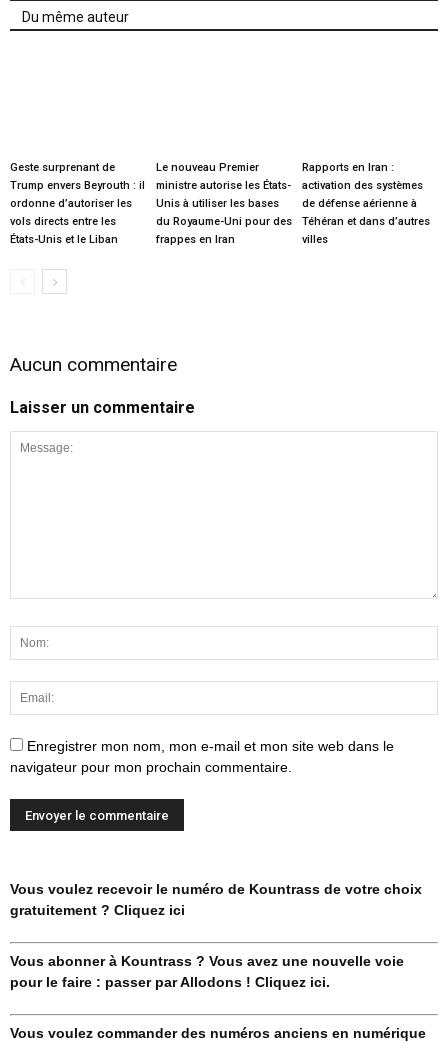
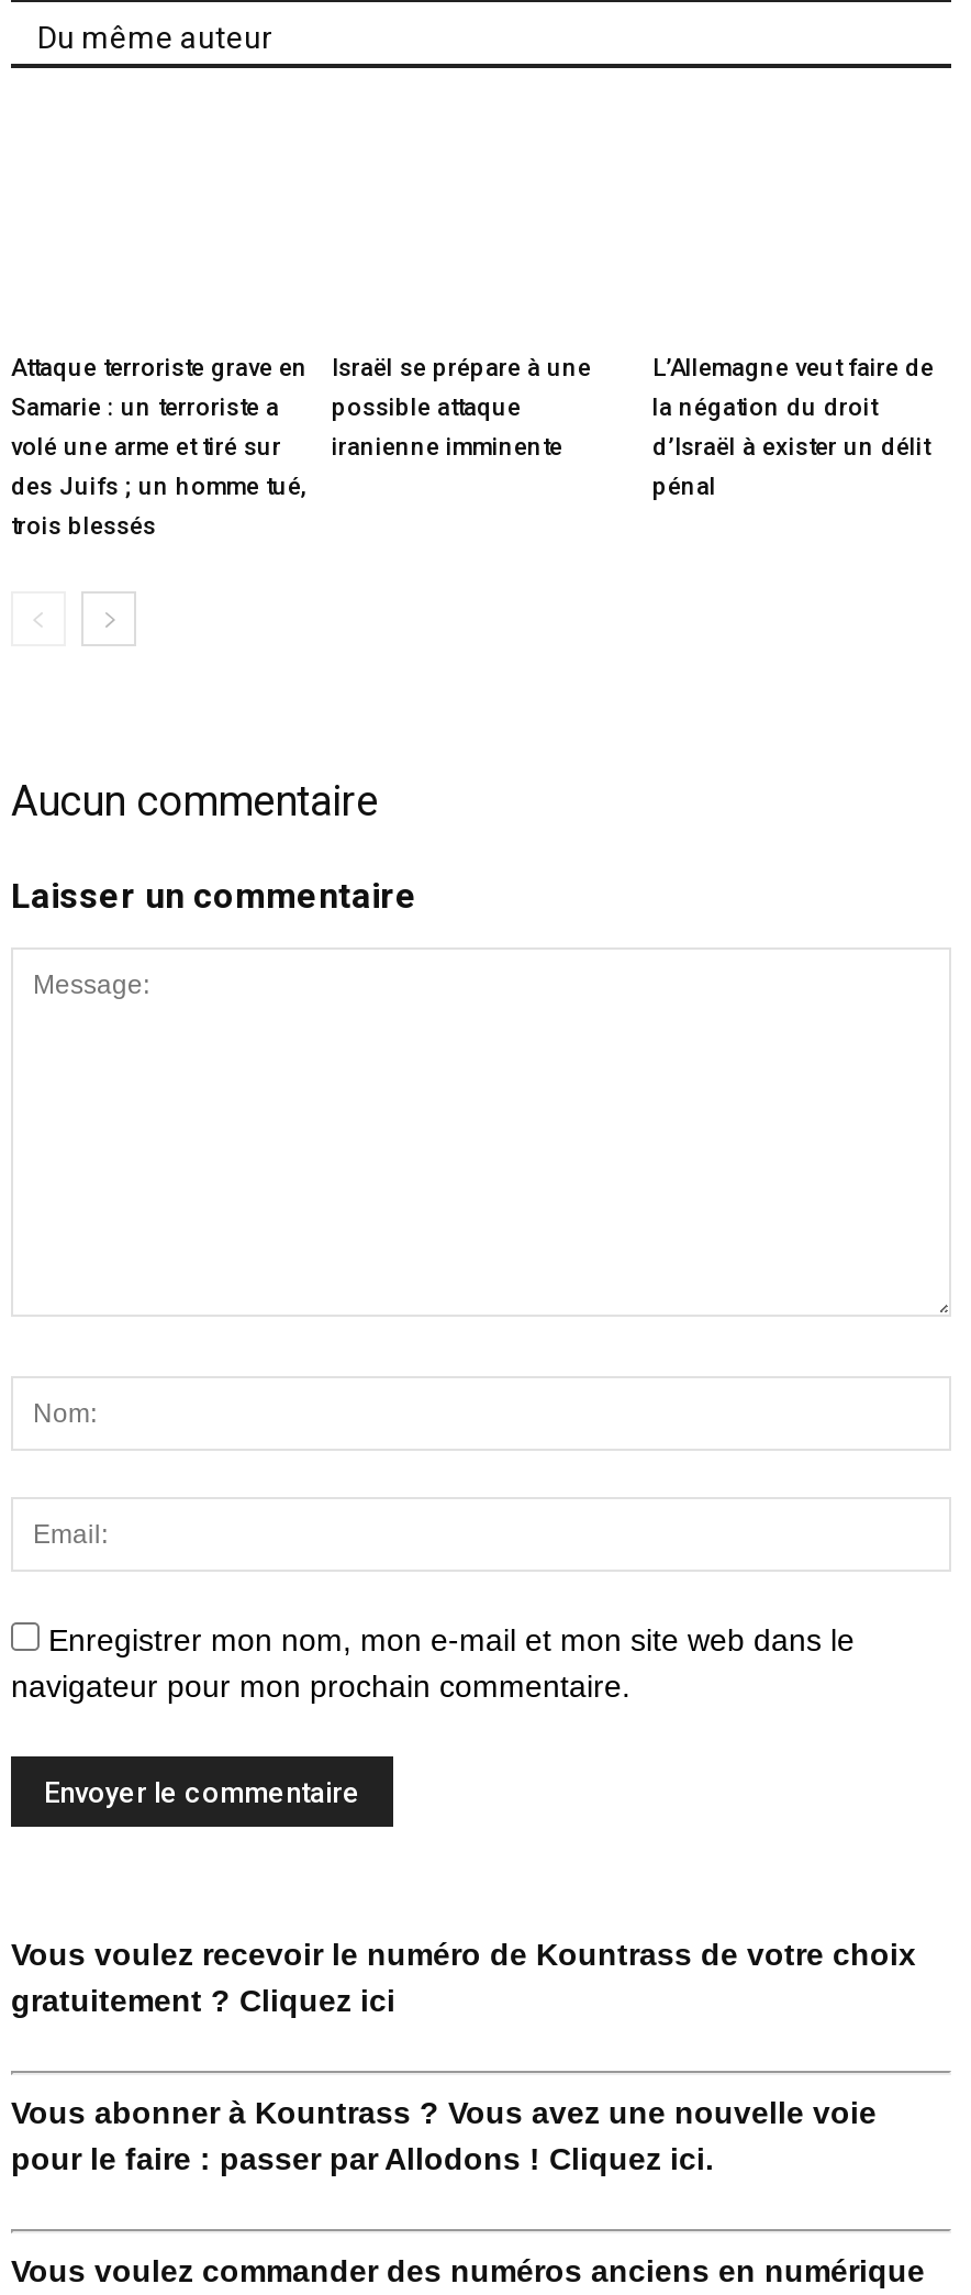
[10,161,145,246] Geste surprenant de | Trump envers Beyrouth : il | ordonne d’autoriser les | vols directs entre les | États-Unis et le Liban -> [11,353,308,540] Attaque terroriste grave en | Samarie : un terroriste a | volé une arme et tiré sur | des Juifs ; un homme tué, | trois blessés
[156,161,292,246] Le nouveau Premier | ministre autorise les États- | Unis à utiliser les bases | du Royaume-Uni pour des | frappes en Iran -> [332,353,591,461] Israël se prépare à une | possible attaque | iranienne imminente
[302,161,430,246] Rapports en Iran : | activation des systèmes | de défense aérienne à | Téhéran et dans d’autres | villes -> [652,353,934,500] L’Allemagne veut faire de | la négation du droit | d’Israël à exister un délit | pénal

